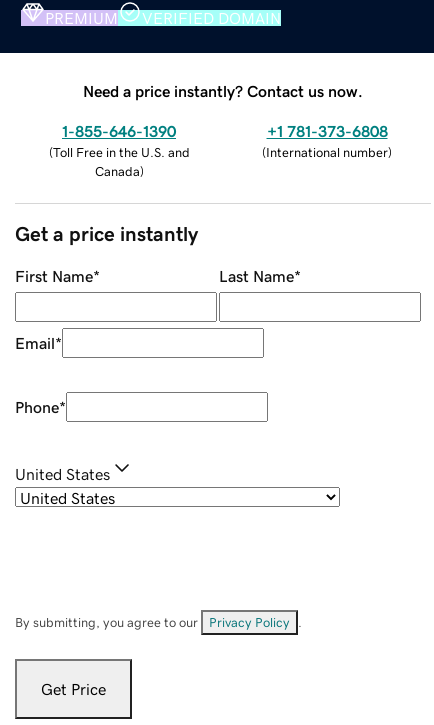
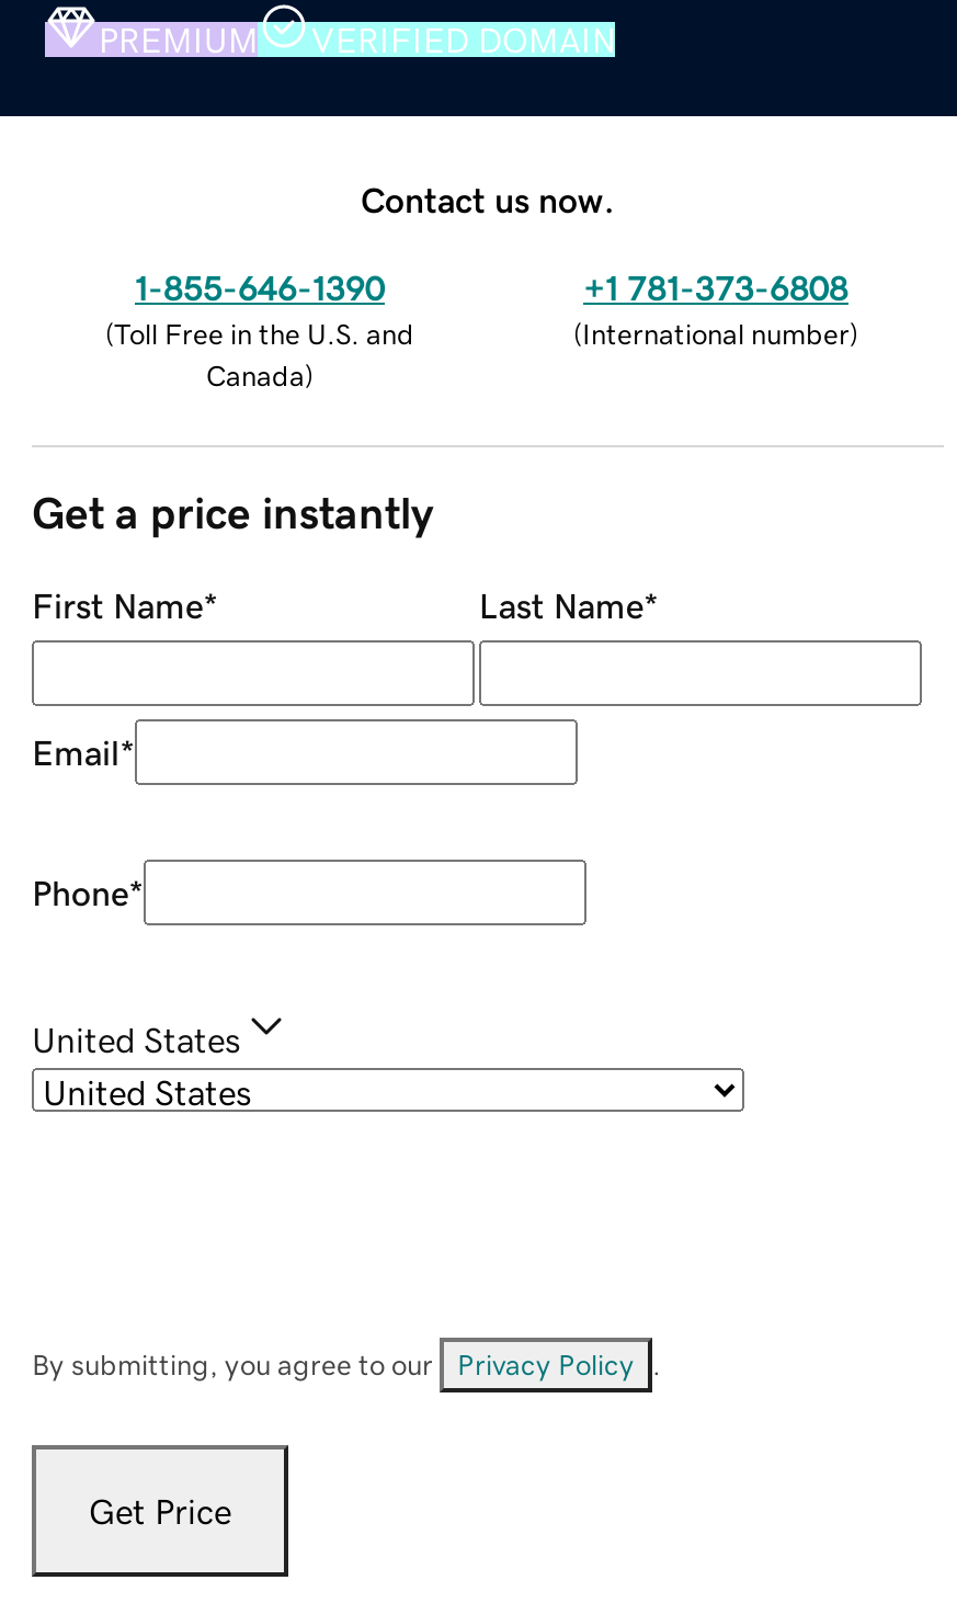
[83,83,363,99] Need a price instantly? Contact us now. -> [361,181,615,216] Contact us now.

